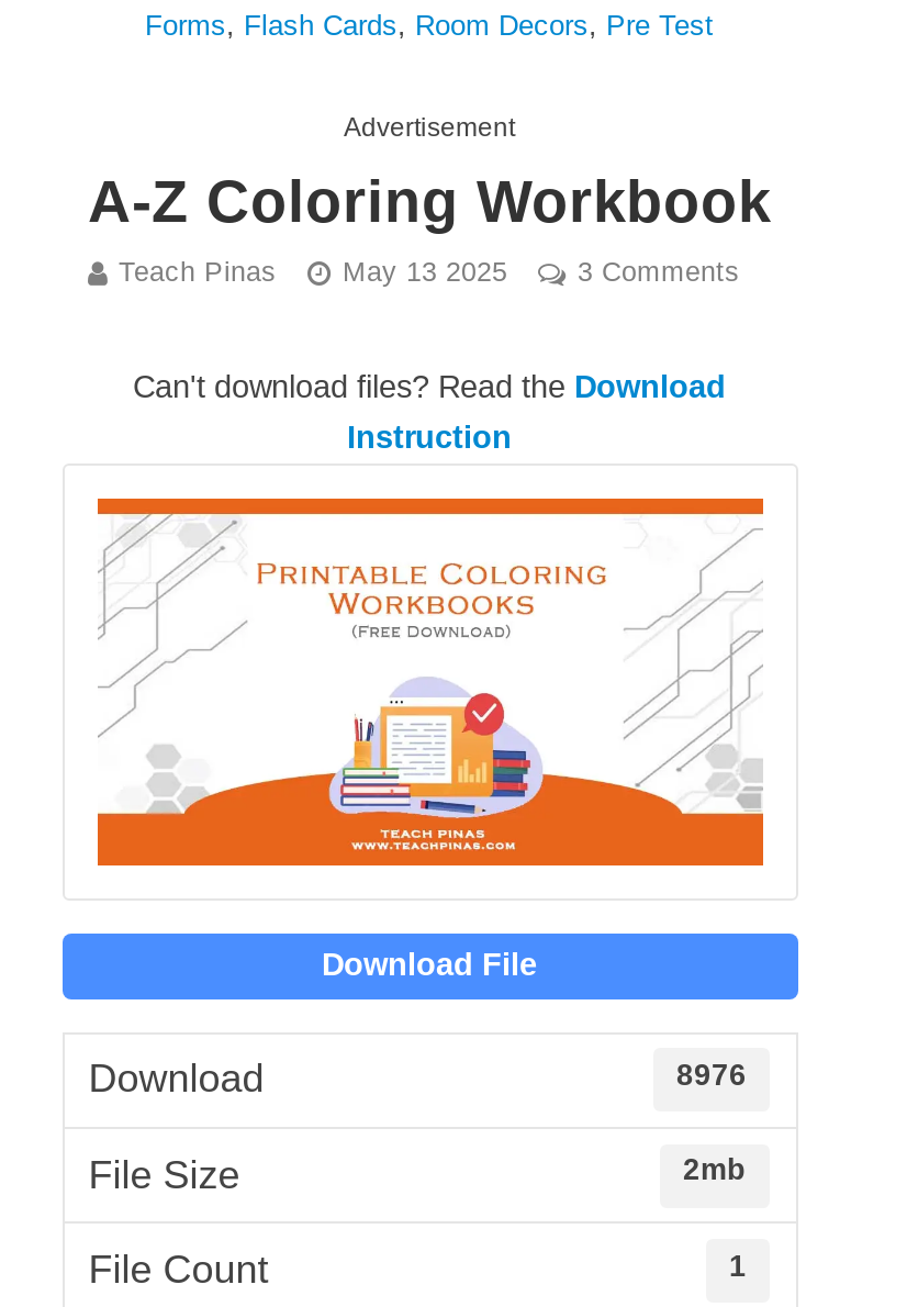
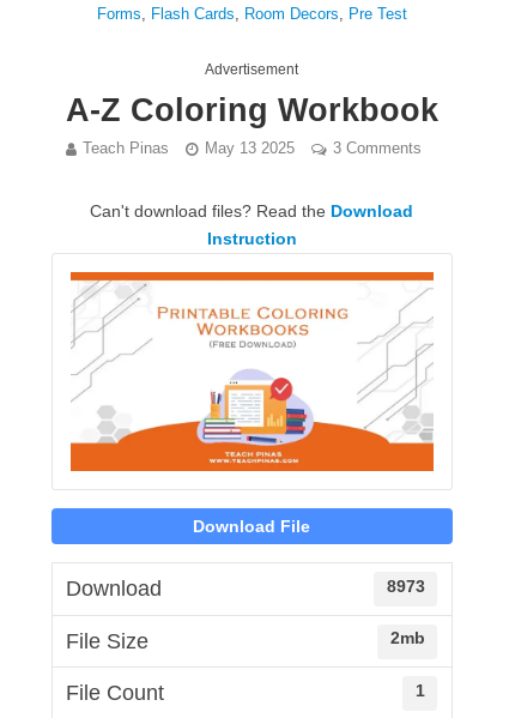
[676,1058,747,1091] 8976 -> [386,577,425,595] 8973

